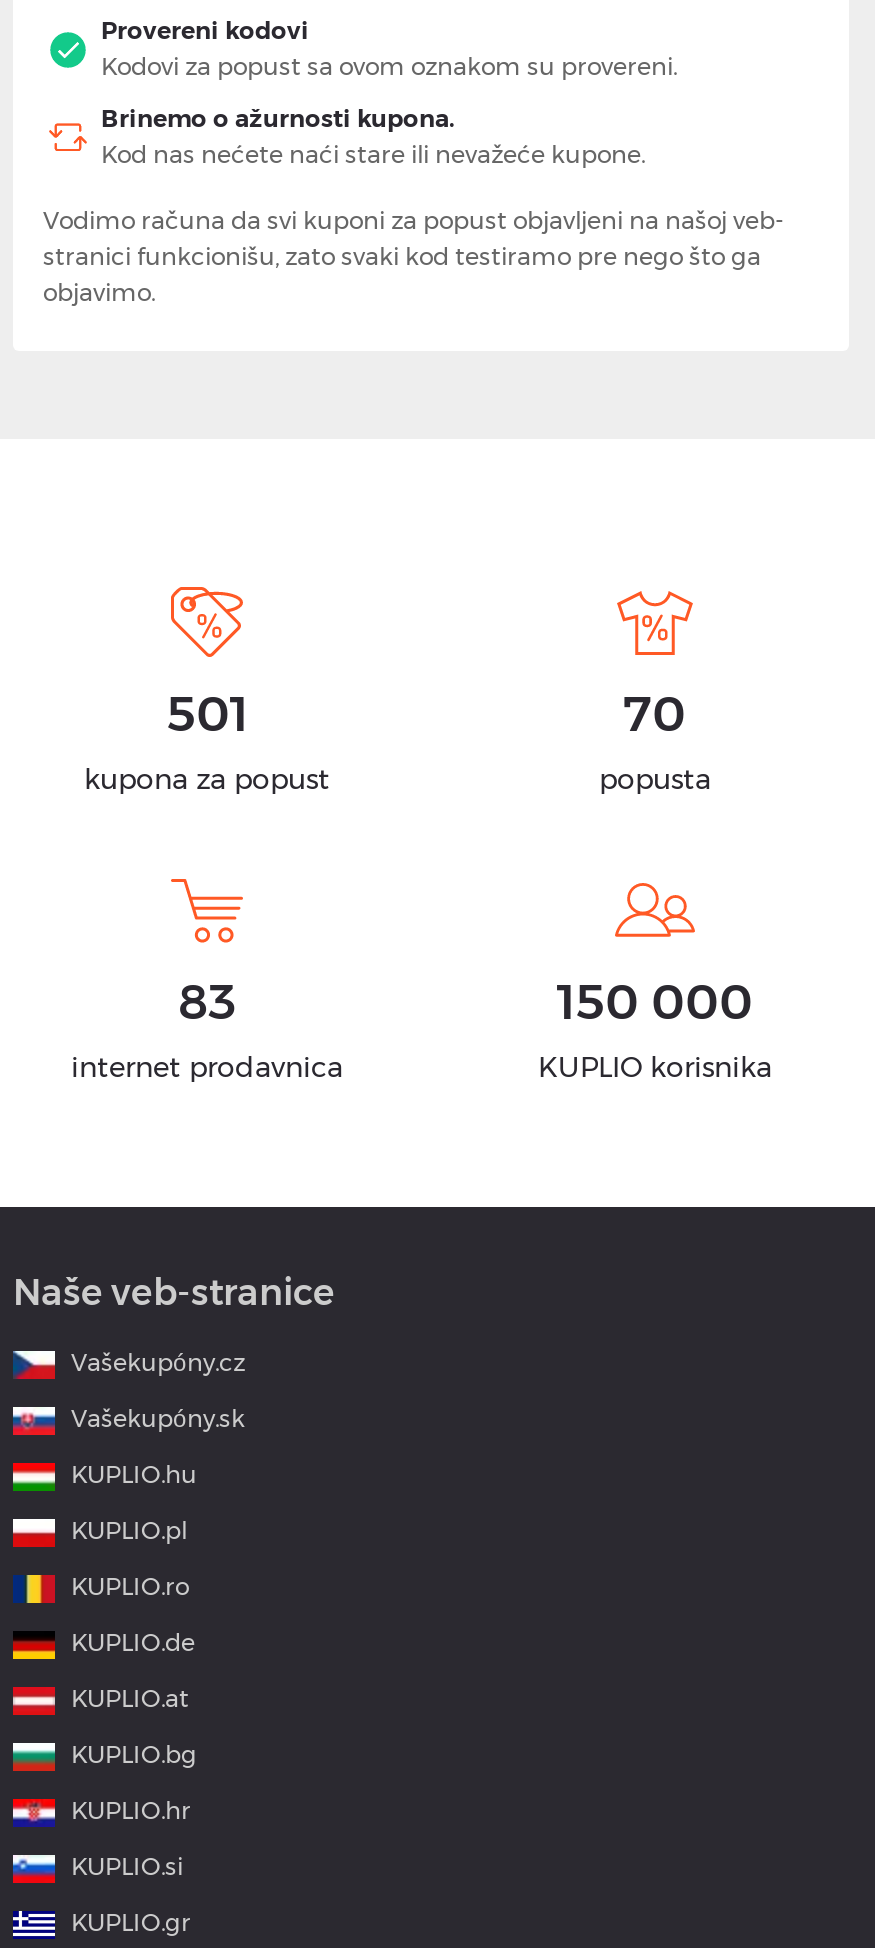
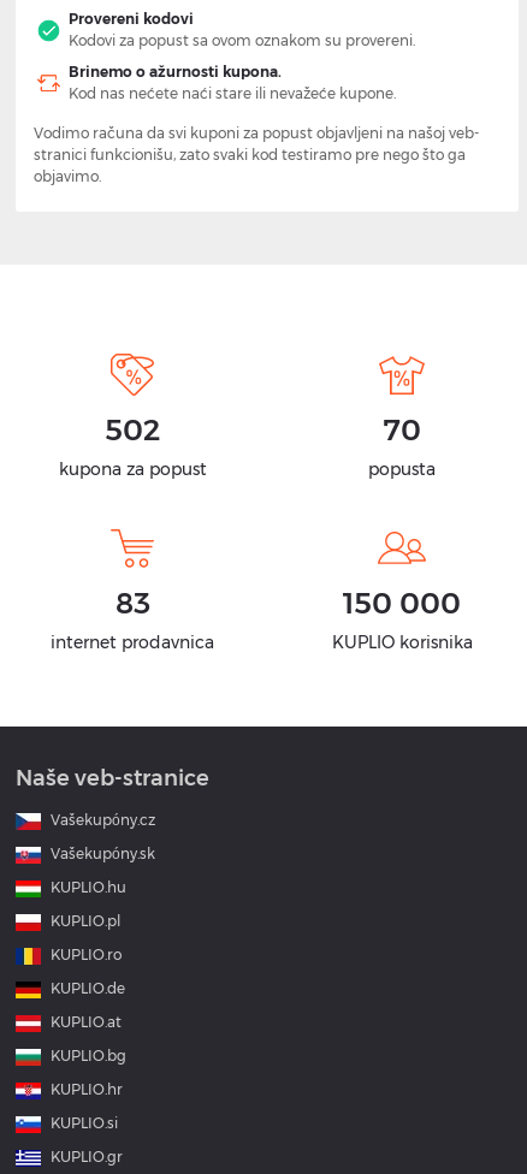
[166,685,248,743] 501 -> [105,413,160,447] 502

